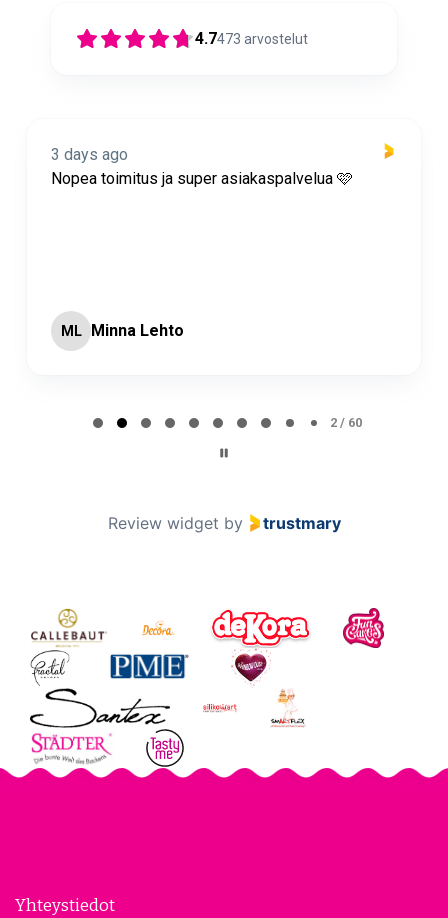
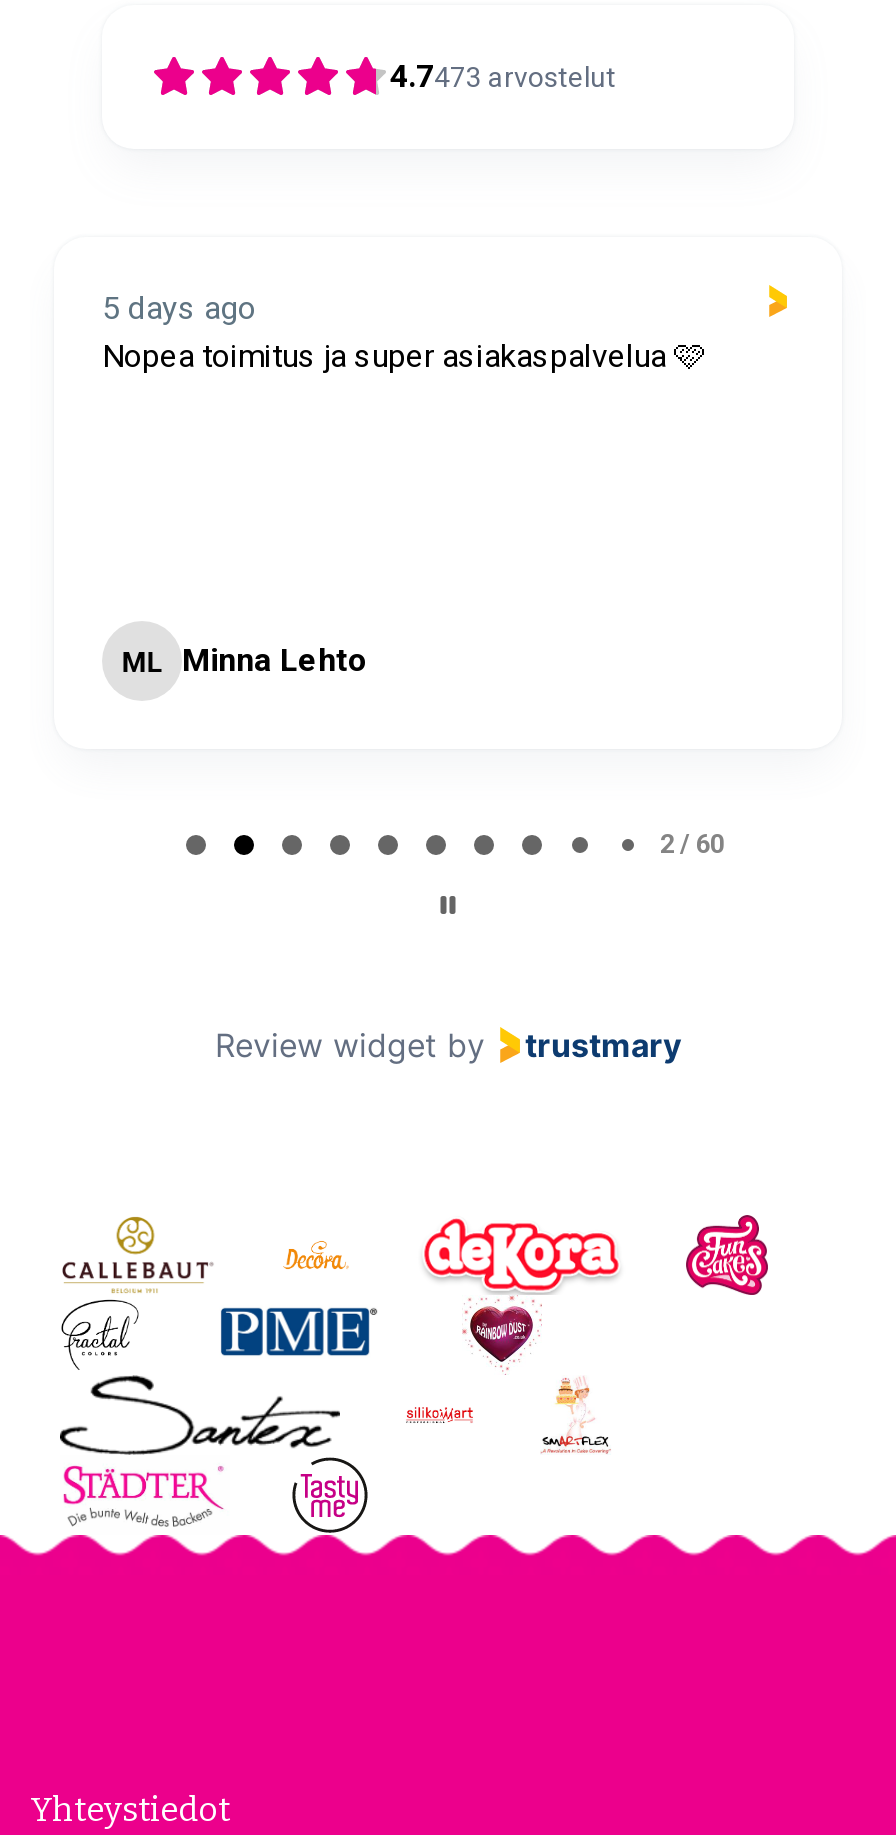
[51,145,128,164] 3 days ago -> [102,289,256,327] 5 days ago

